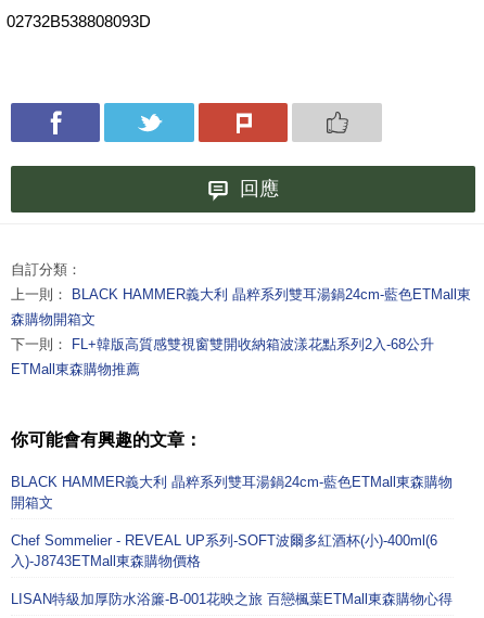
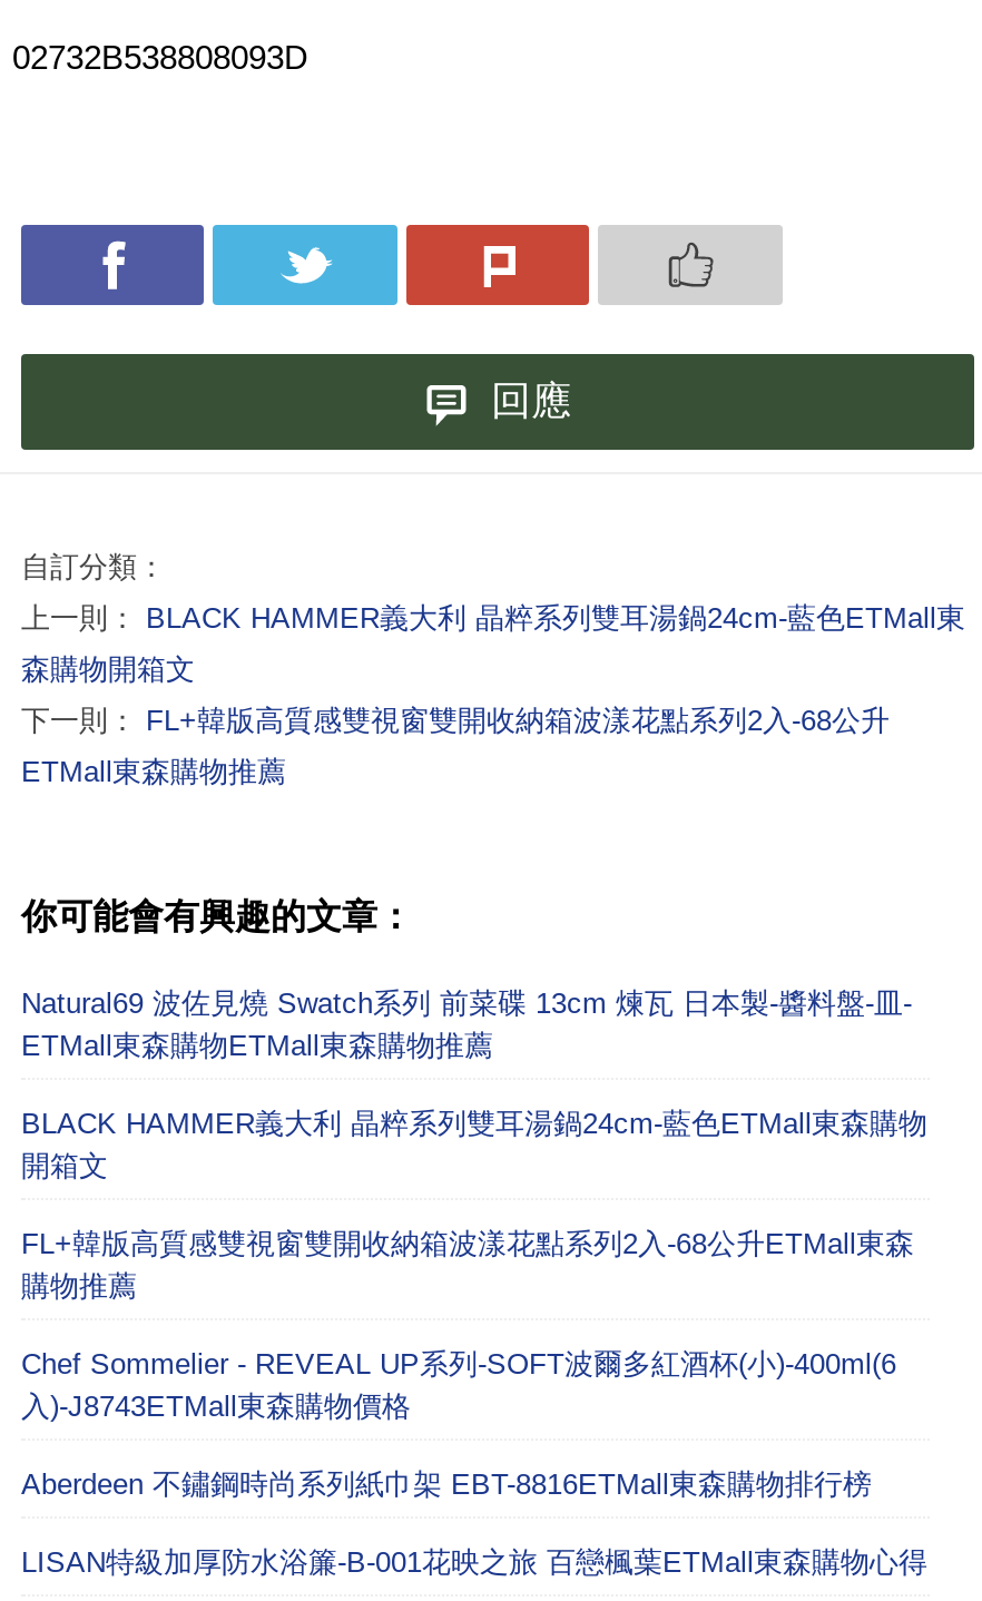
none -> [21,987,912,1063] Natural69 波佐見燒 Swatch系列 前菜碟 13cm 煉瓦 日本製-醬料盤-皿- | ETMall東森購物ETMall東森購物推薦
none -> [21,1228,914,1303] FL+韓版高質感雙視窗雙開收納箱波漾花點系列2入-68公升ETMall東森 | 購物推薦
none -> [21,1468,872,1501] Aberdeen 不鏽鋼時尚系列紙巾架 EBT-8816ETMall東森購物排行榜

